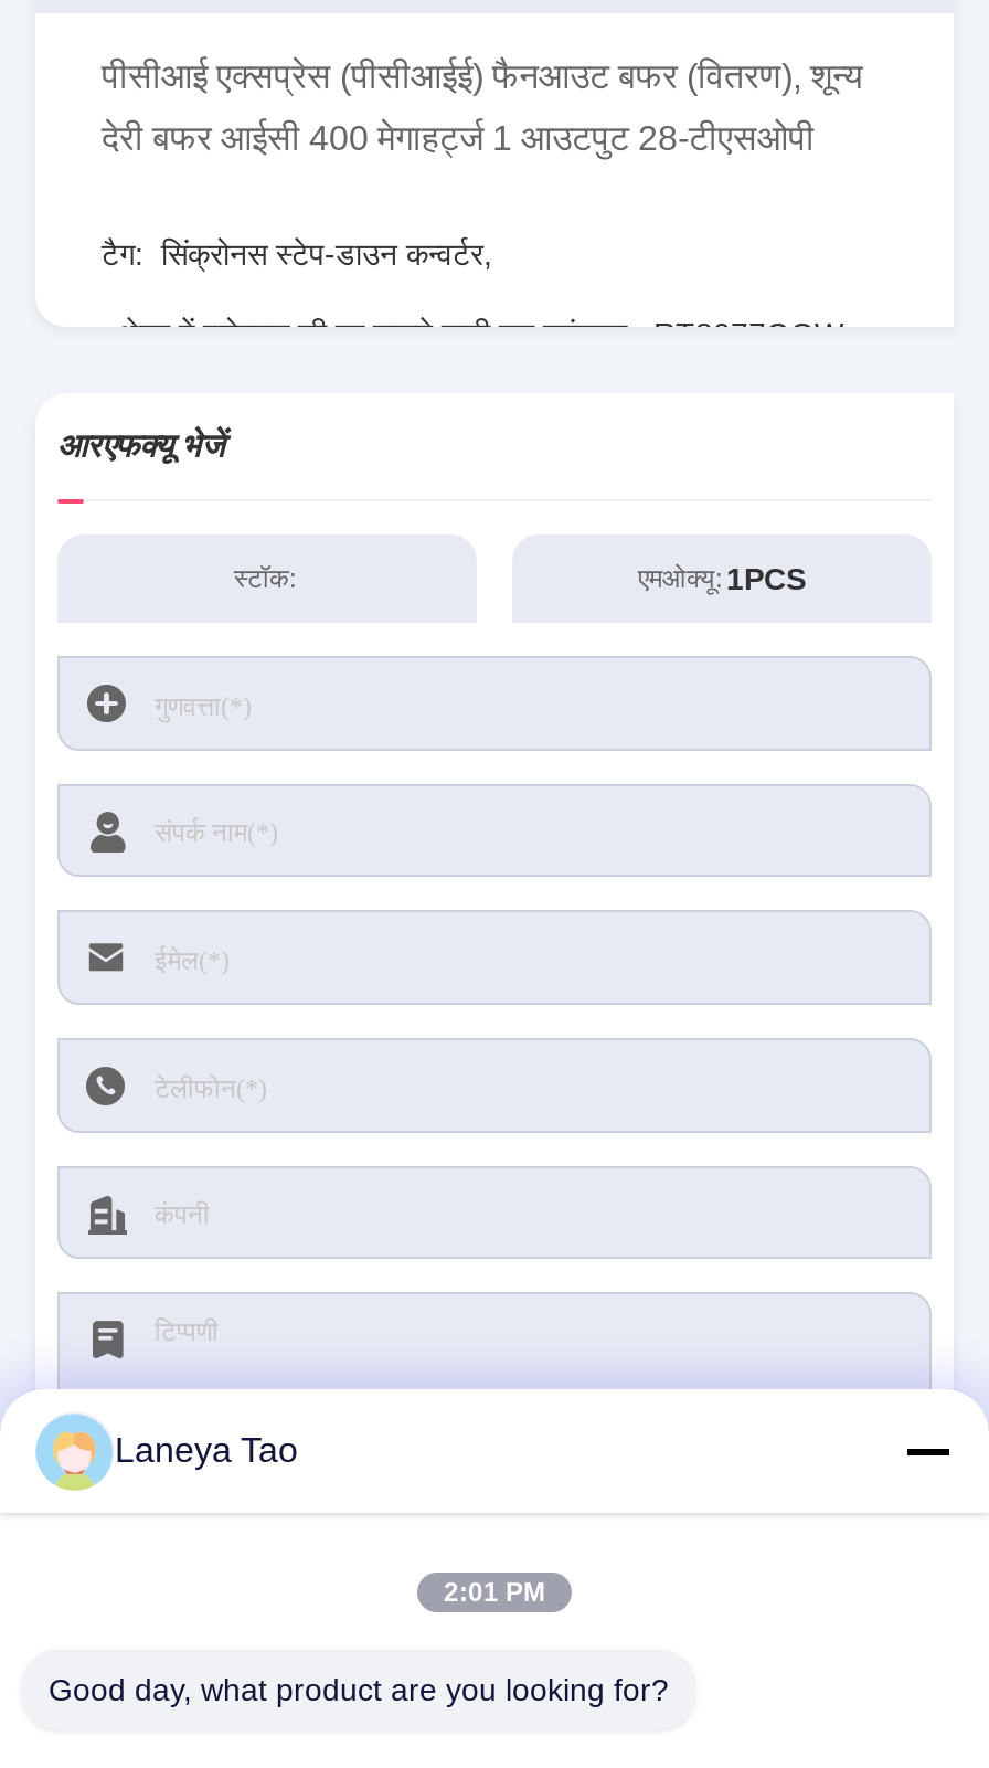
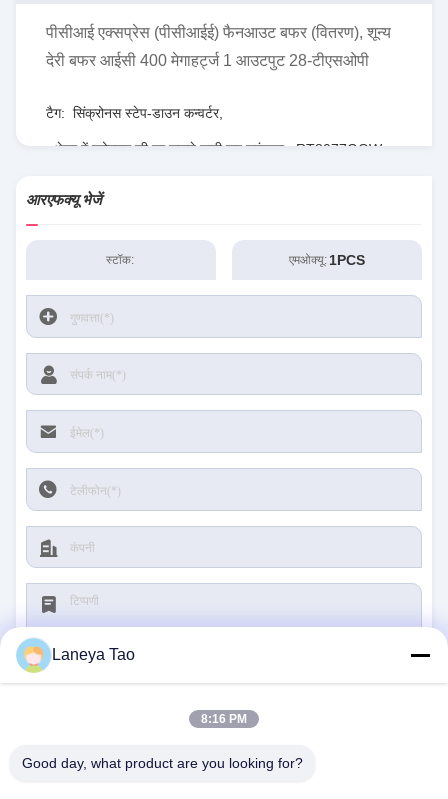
[444,1577,545,1608] 2:01 PM -> [201,712,247,726] 8:16 PM

